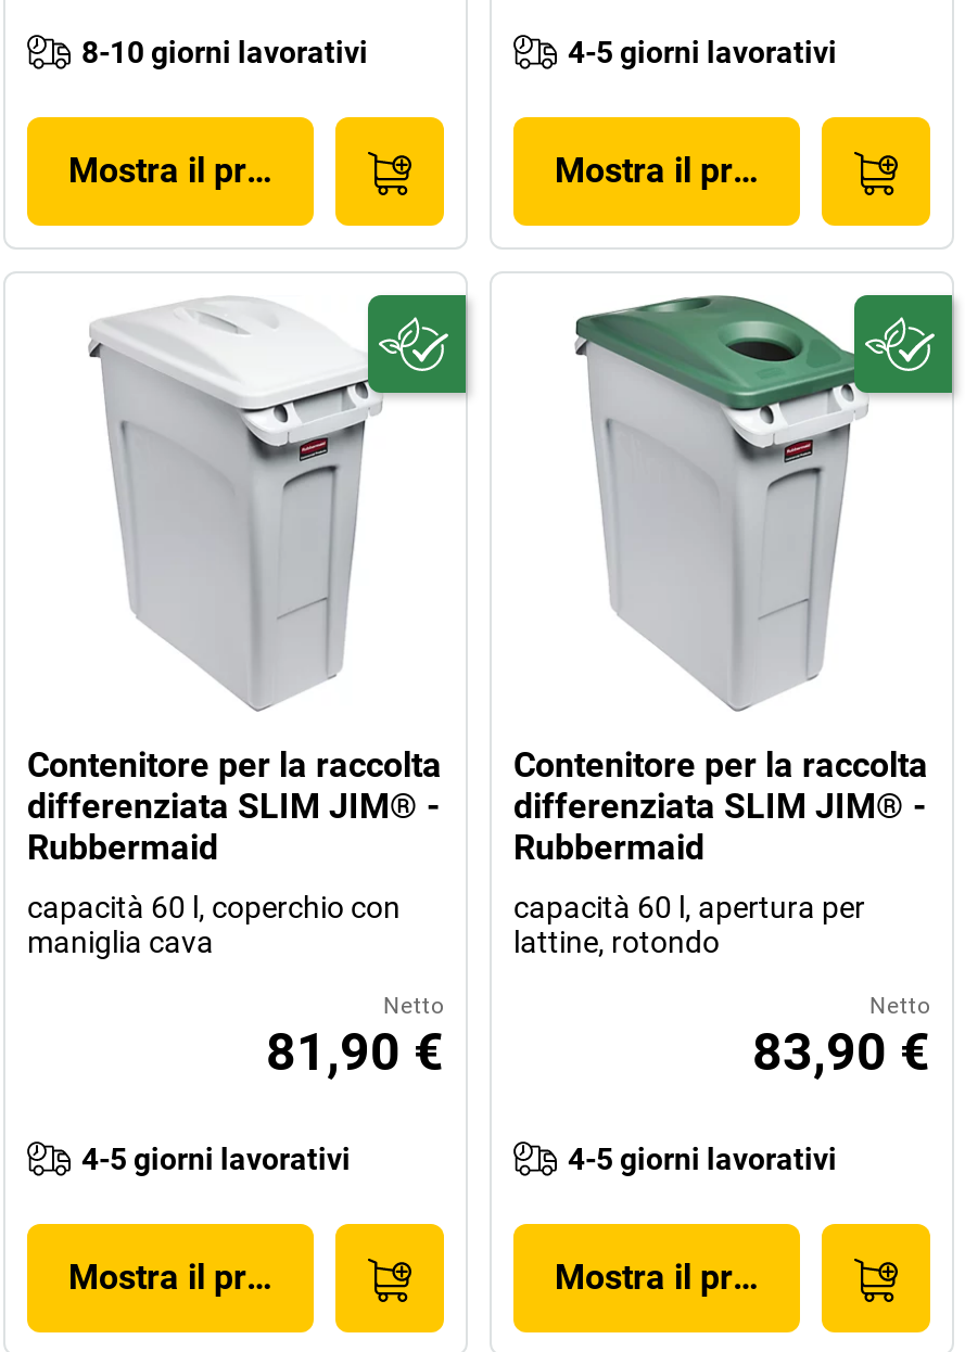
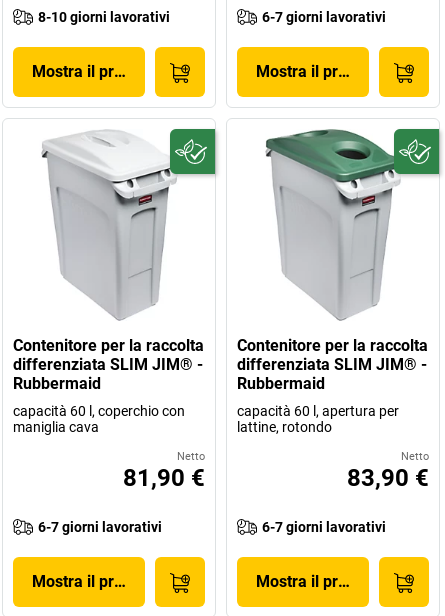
[568,35,837,69] 4-5 giorni lavorativi -> [262,9,386,25] 6-7 giorni lavorativi
[81,1141,351,1176] 4-5 giorni lavorativi -> [38,519,162,535] 6-7 giorni lavorativi
[568,1141,837,1176] 4-5 giorni lavorativi -> [262,519,386,535] 6-7 giorni lavorativi

